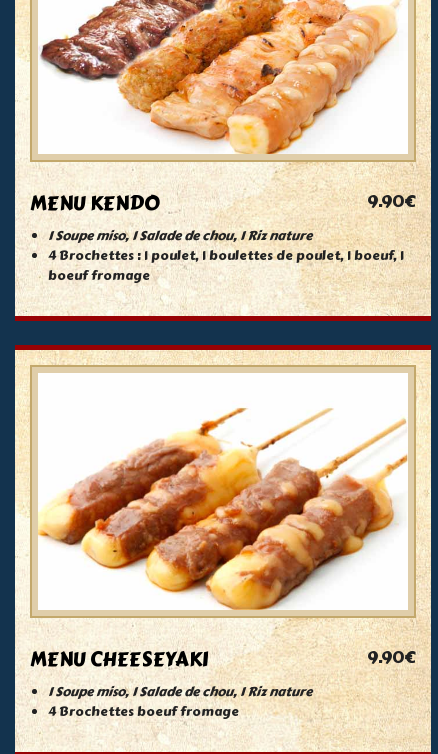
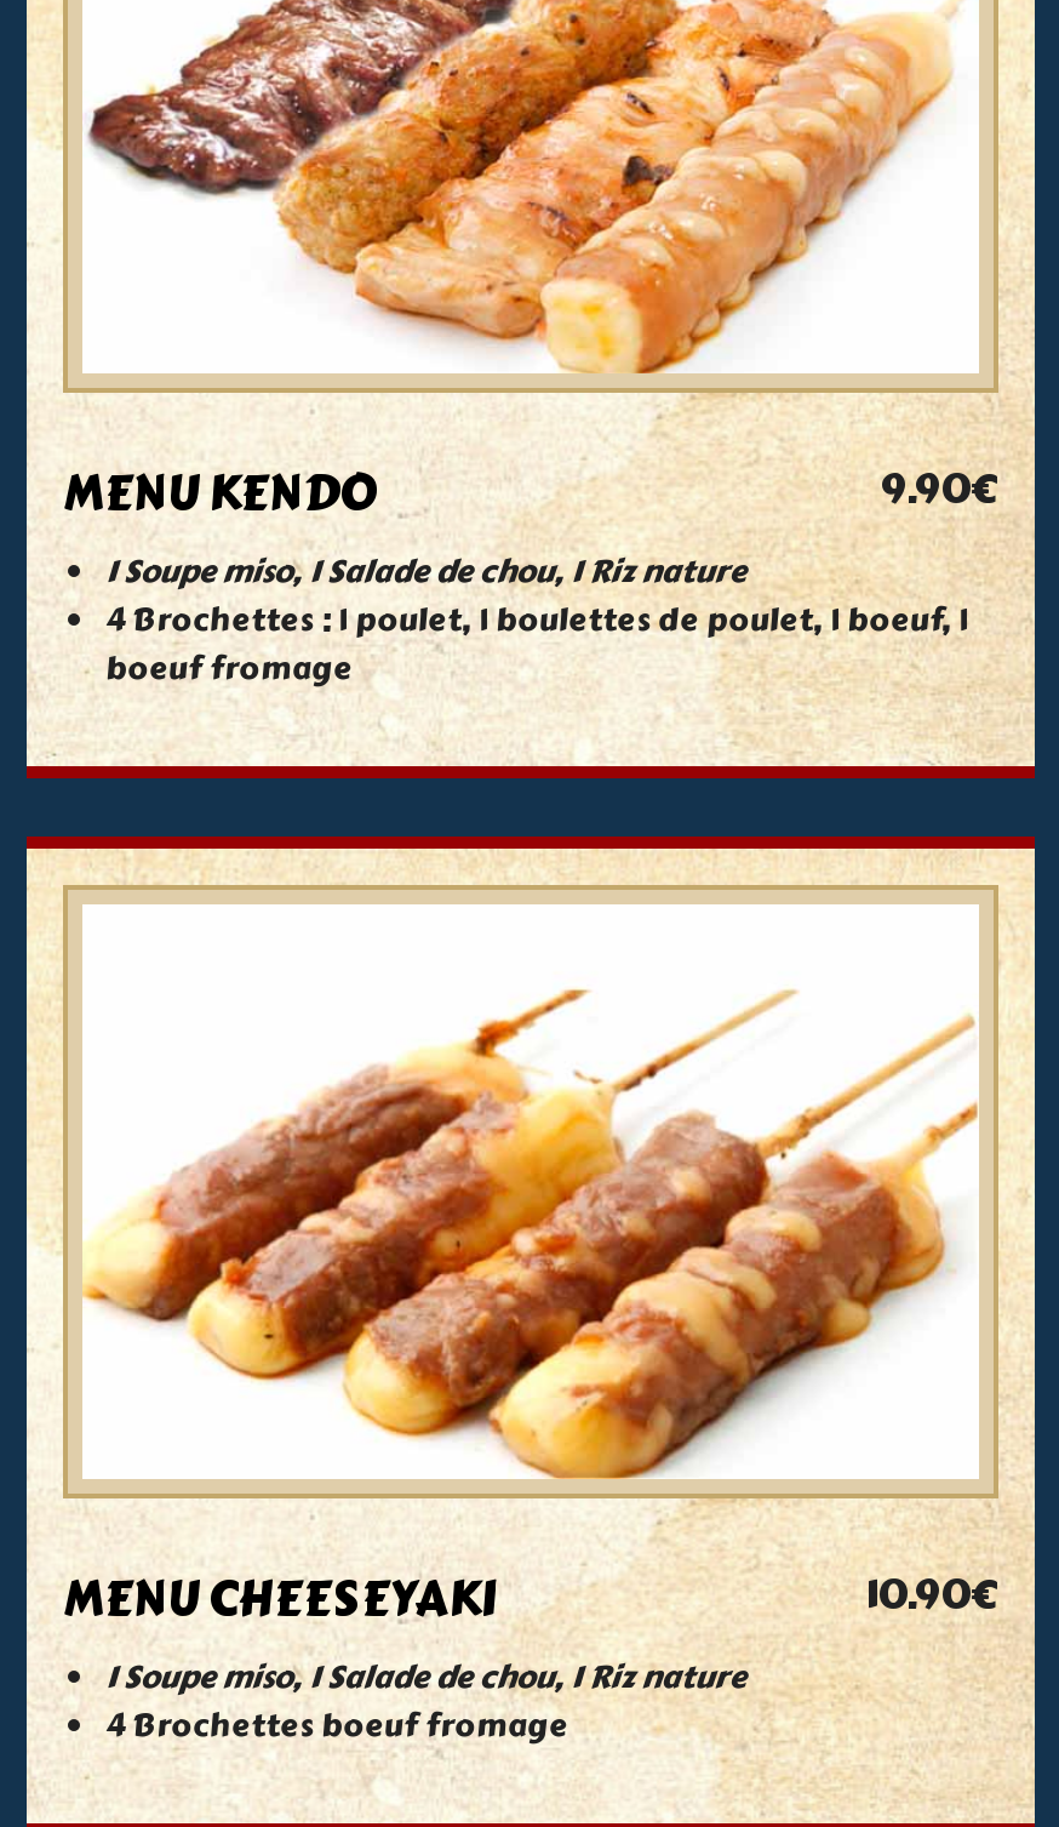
[367,645,416,670] 9.90€ -> [865,1565,998,1626] 10.90€

